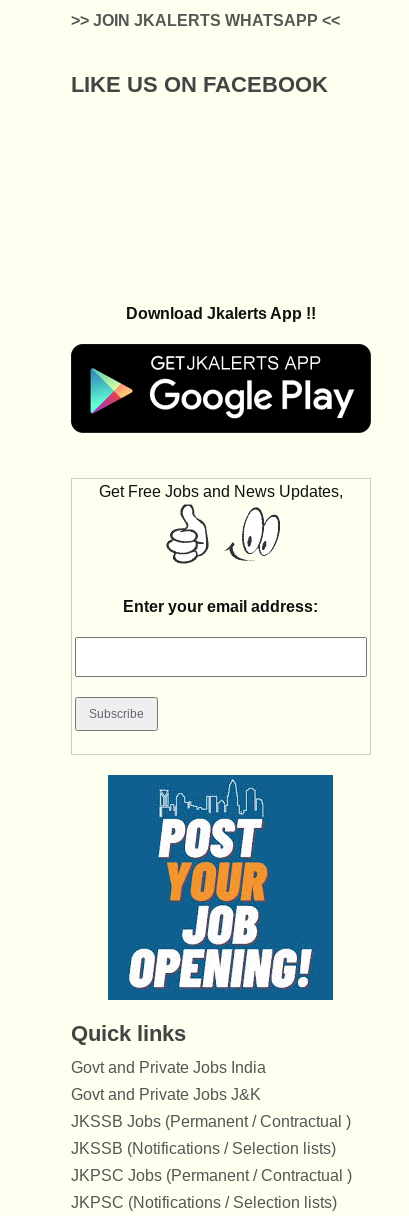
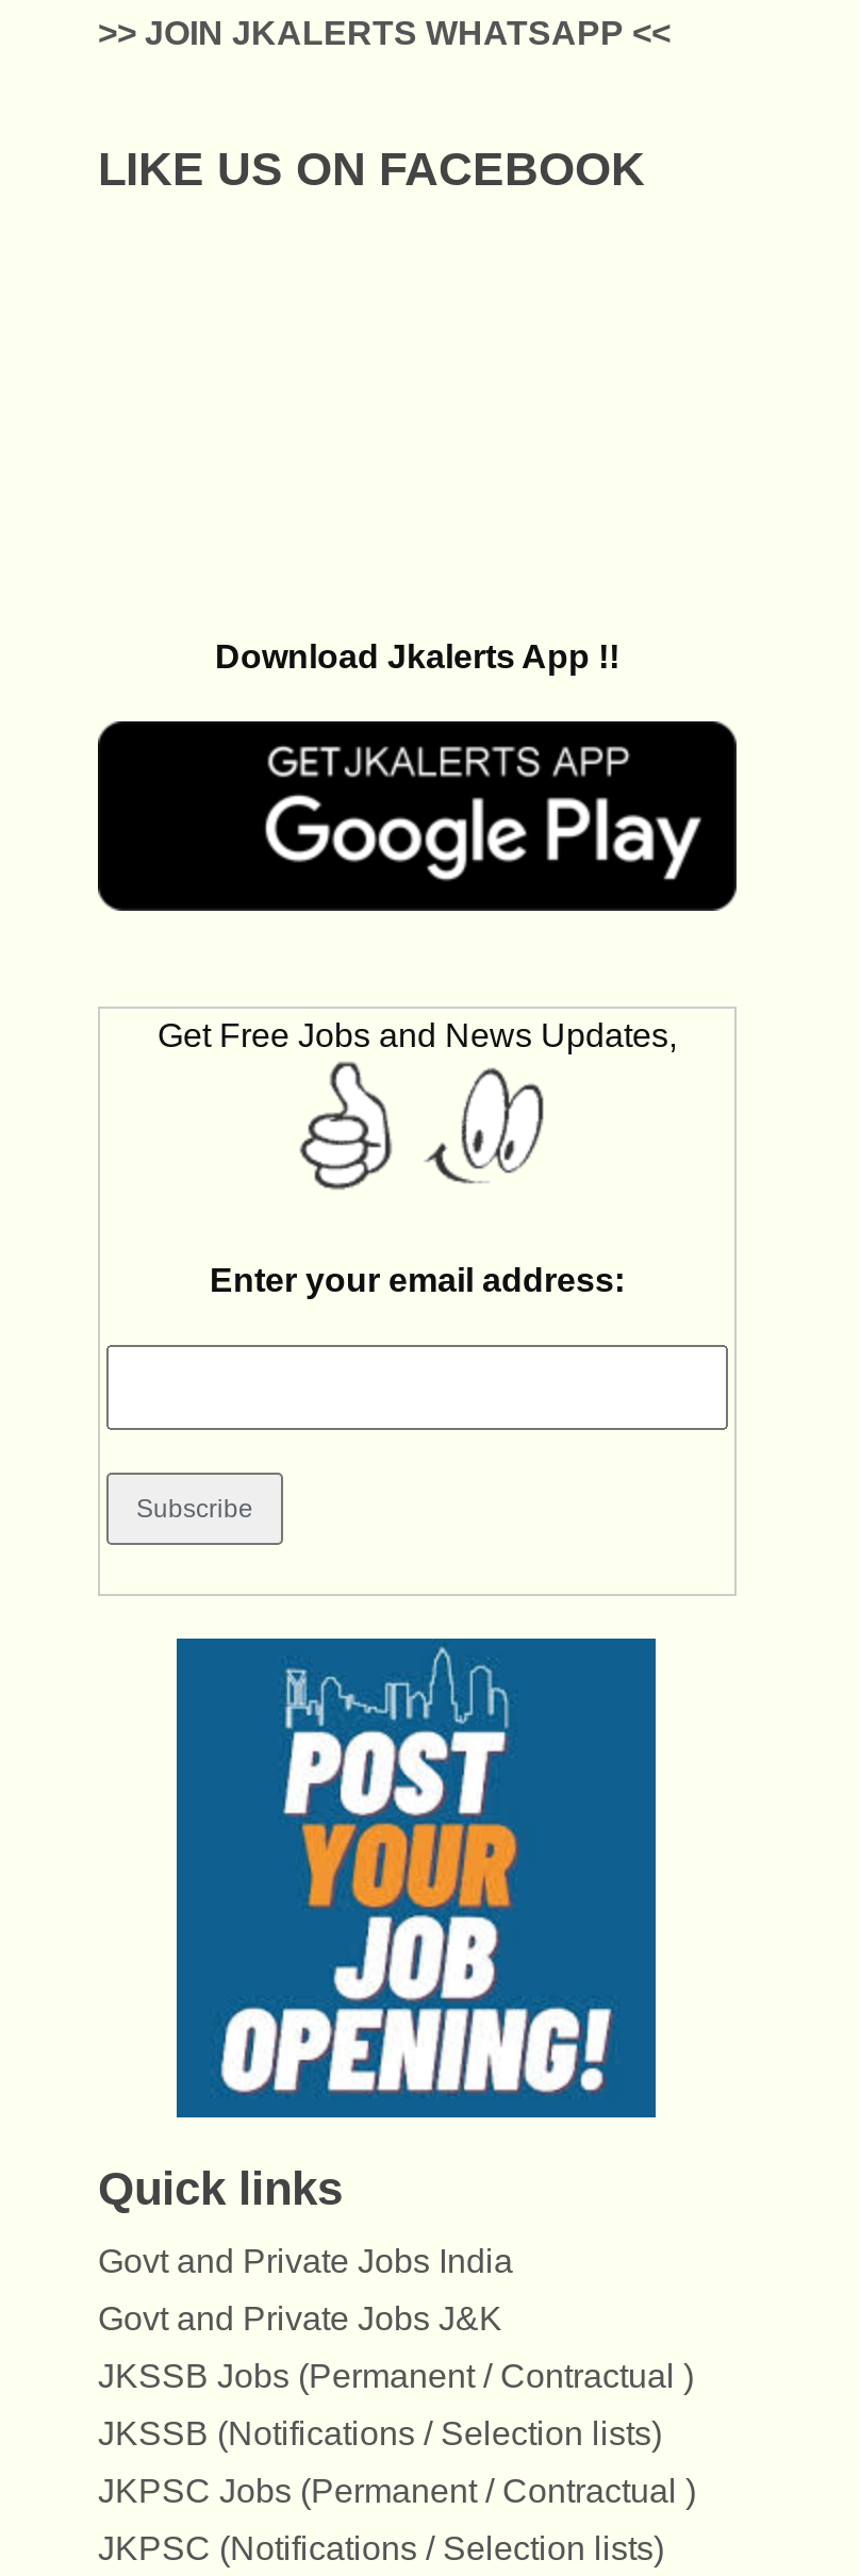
[89,368,133,414] [image] -> none

